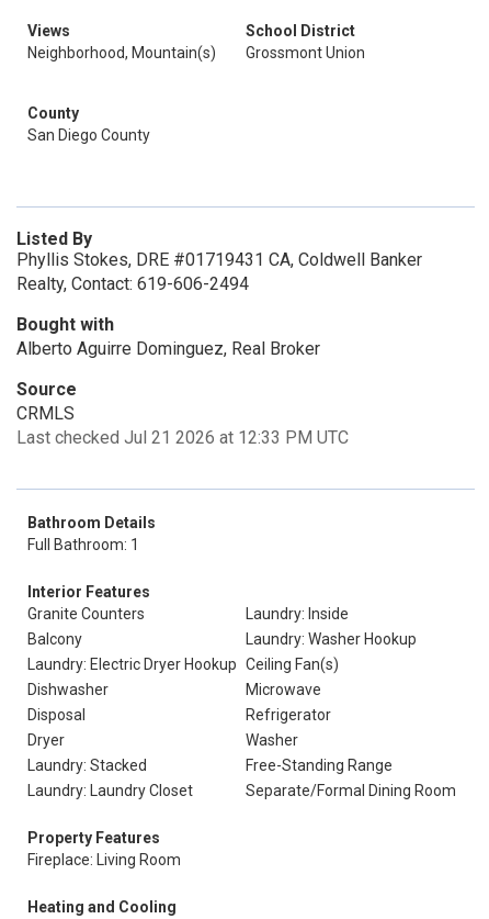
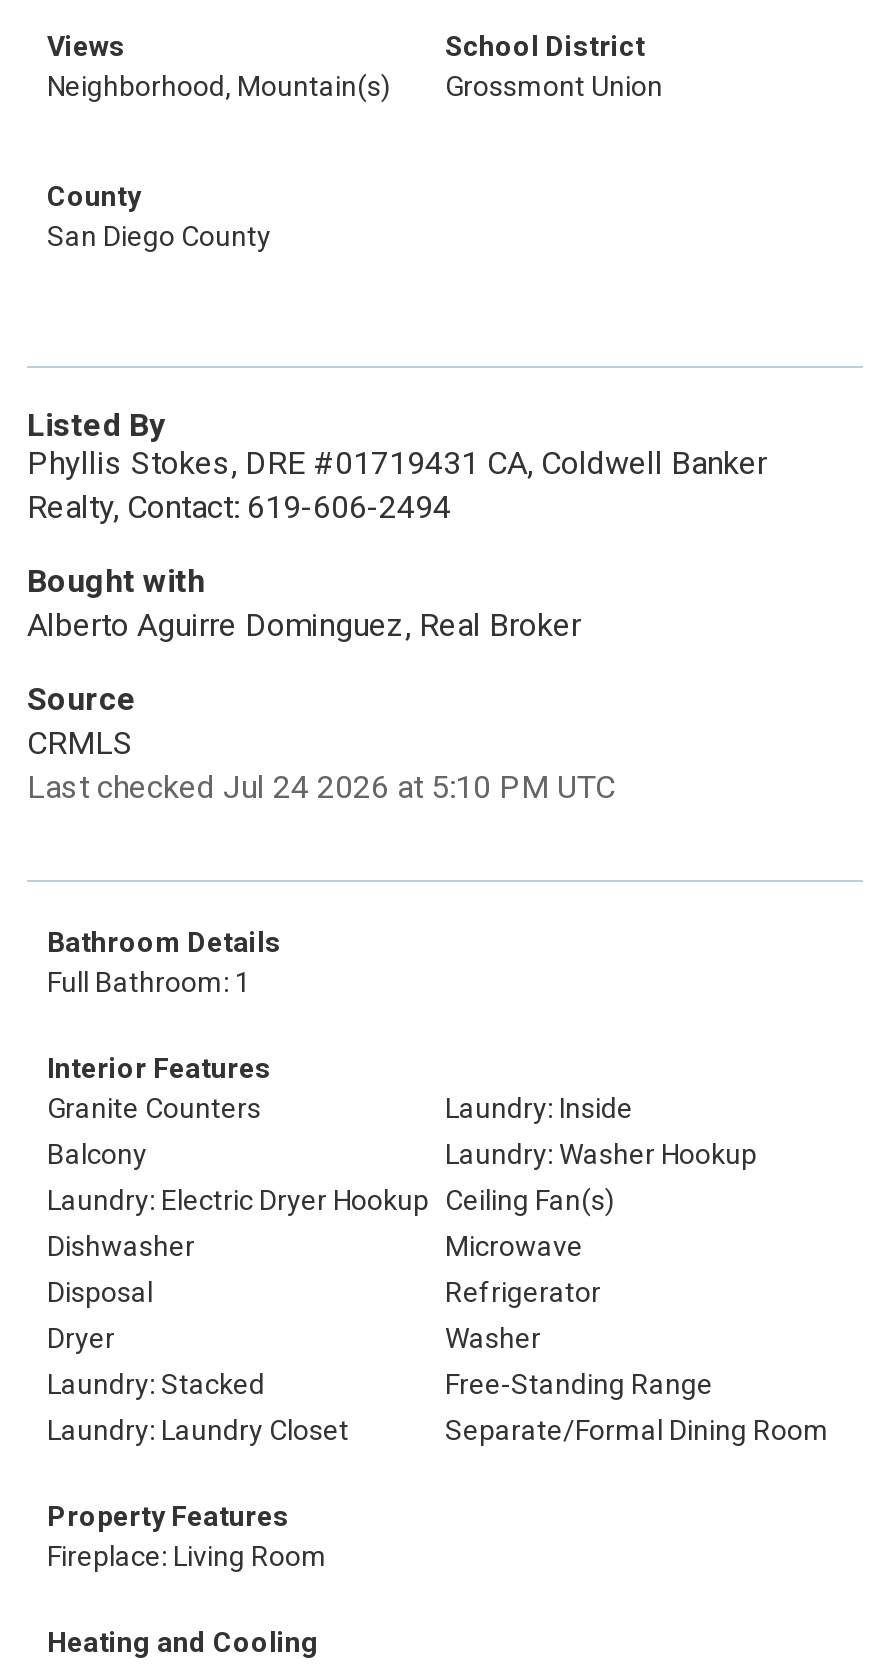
[16,427,349,448] Last checked Jul 21 2026 at 12:33 PM UTC -> [27,768,615,806] Last checked Jul 24 2026 at 5:10 PM UTC

